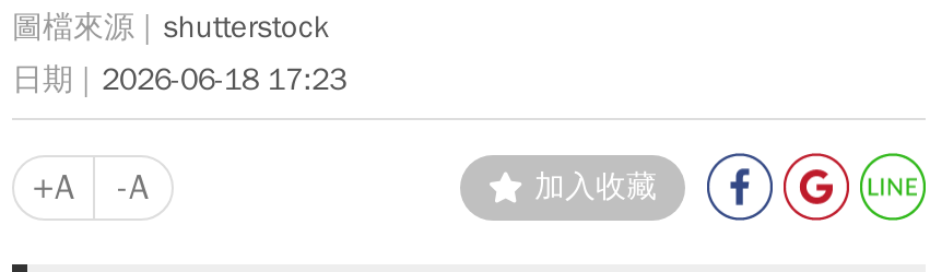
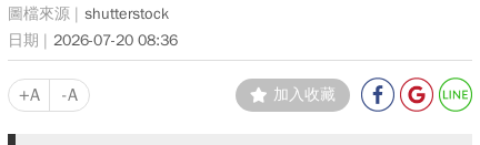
[102,62,346,99] 2026-06-18 17:23 -> [53,31,178,50] 2026-07-20 08:36

